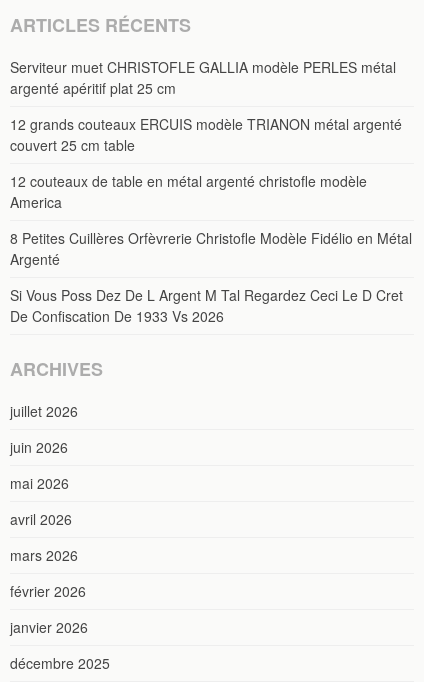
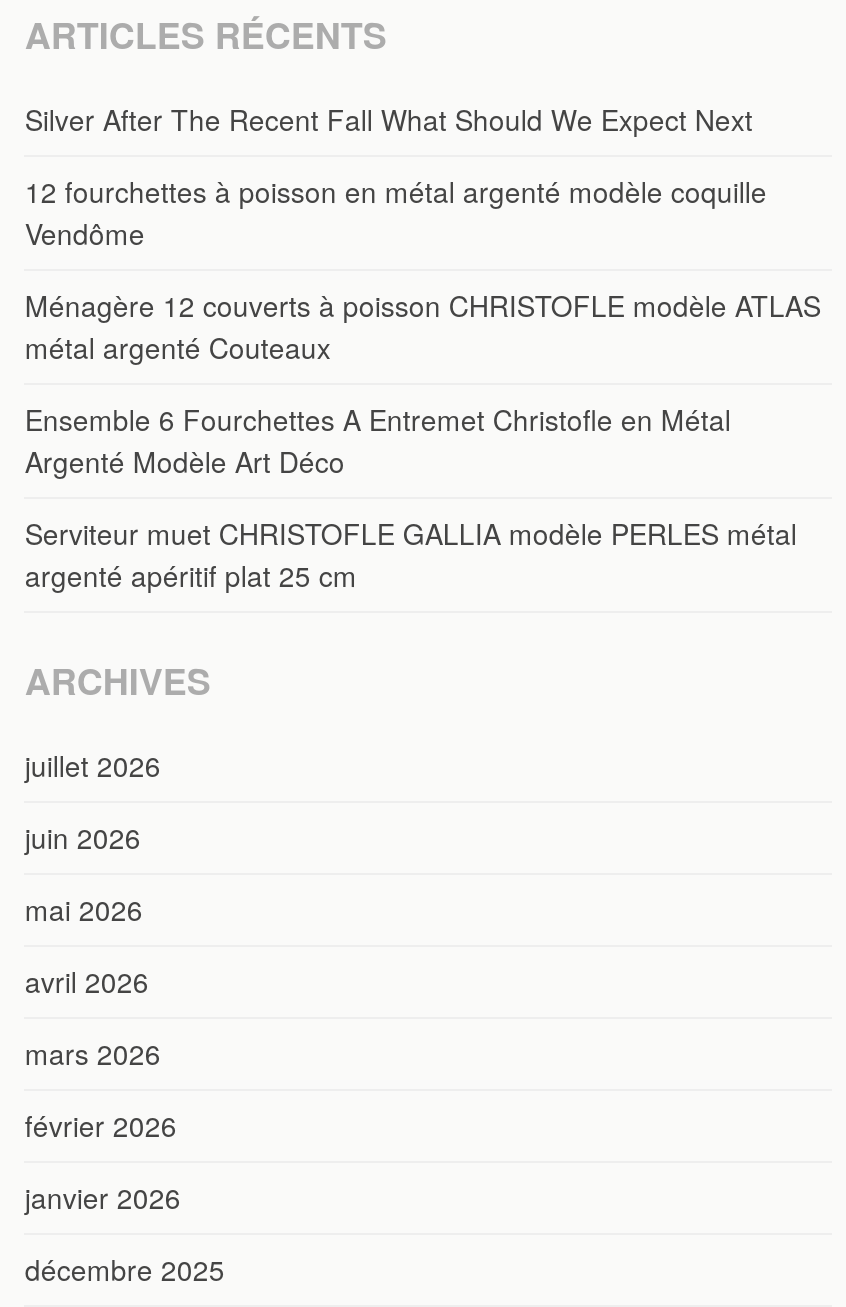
none -> [25,99,821,481] Silver After The Recent Fall What Should We Expect Next | 12 fourchettes à poisson en métal argenté modèle coquille | Vendôme | Ménagère 12 couverts à poisson CHRISTOFLE modèle ATLAS | métal argenté Couteaux | Ensemble 6 Fourchettes A Entremet Christofle en Métal | Argenté Modèle Art Déco
moved [10,57,396,98] -> [25,513,797,595]: Serviteur muet CHRISTOFLE GALLIA modèle PERLES métal | argenté apéritif plat 25 cm
[10,114,412,326] 12 grands couteaux ERCUIS modèle TRIANON métal argenté | couvert 25 cm table | 12 couteaux de table en métal argenté christofle modèle | America | 8 Petites Cuillères Orfèvrerie Christofle Modèle Fidélio en Métal | Argenté | Si Vous Poss Dez De L Argent M Tal Regardez Ceci Le D Cret | De Confiscation De 1933 Vs 2026 -> none

